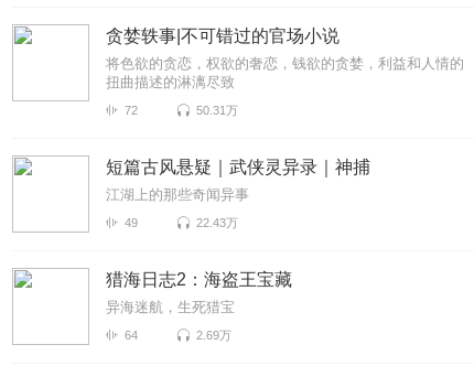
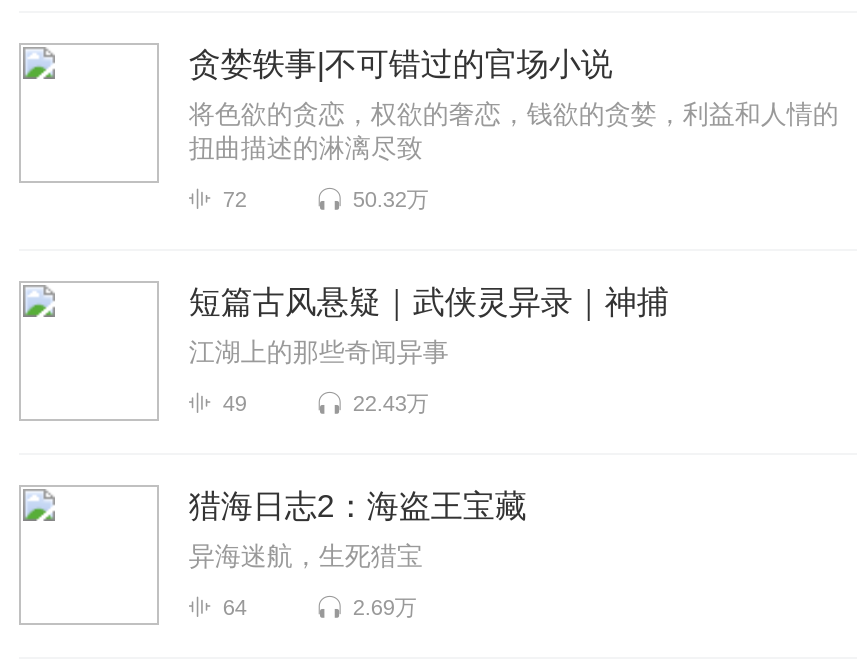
[196,104,238,117] 50.31万 -> [353,187,429,211] 50.32万

